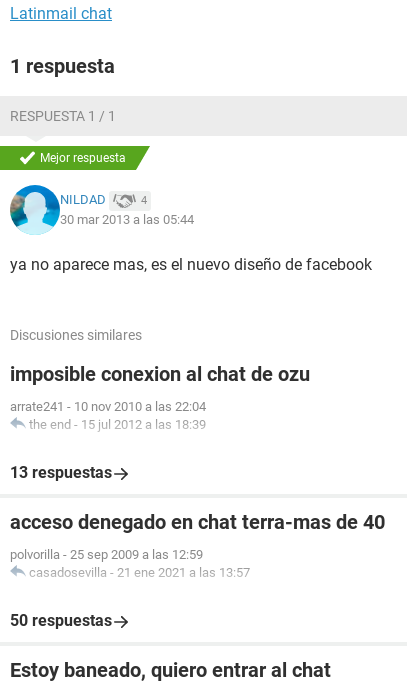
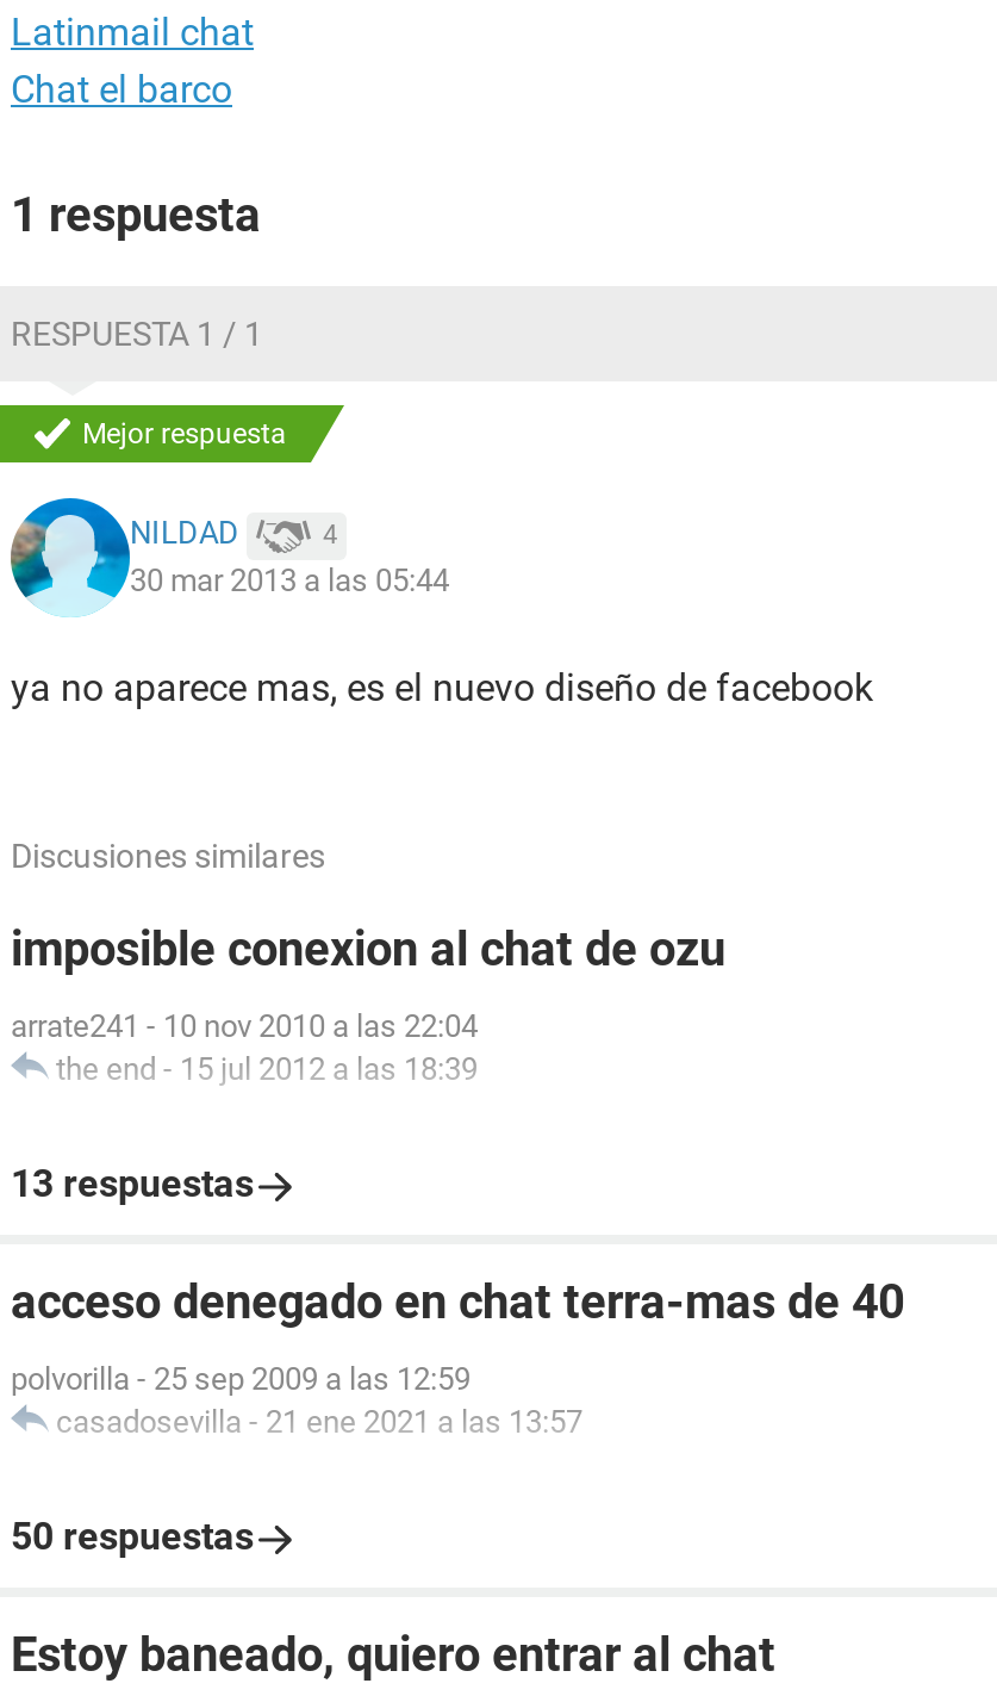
none -> [11,67,232,112] Chat el barco

